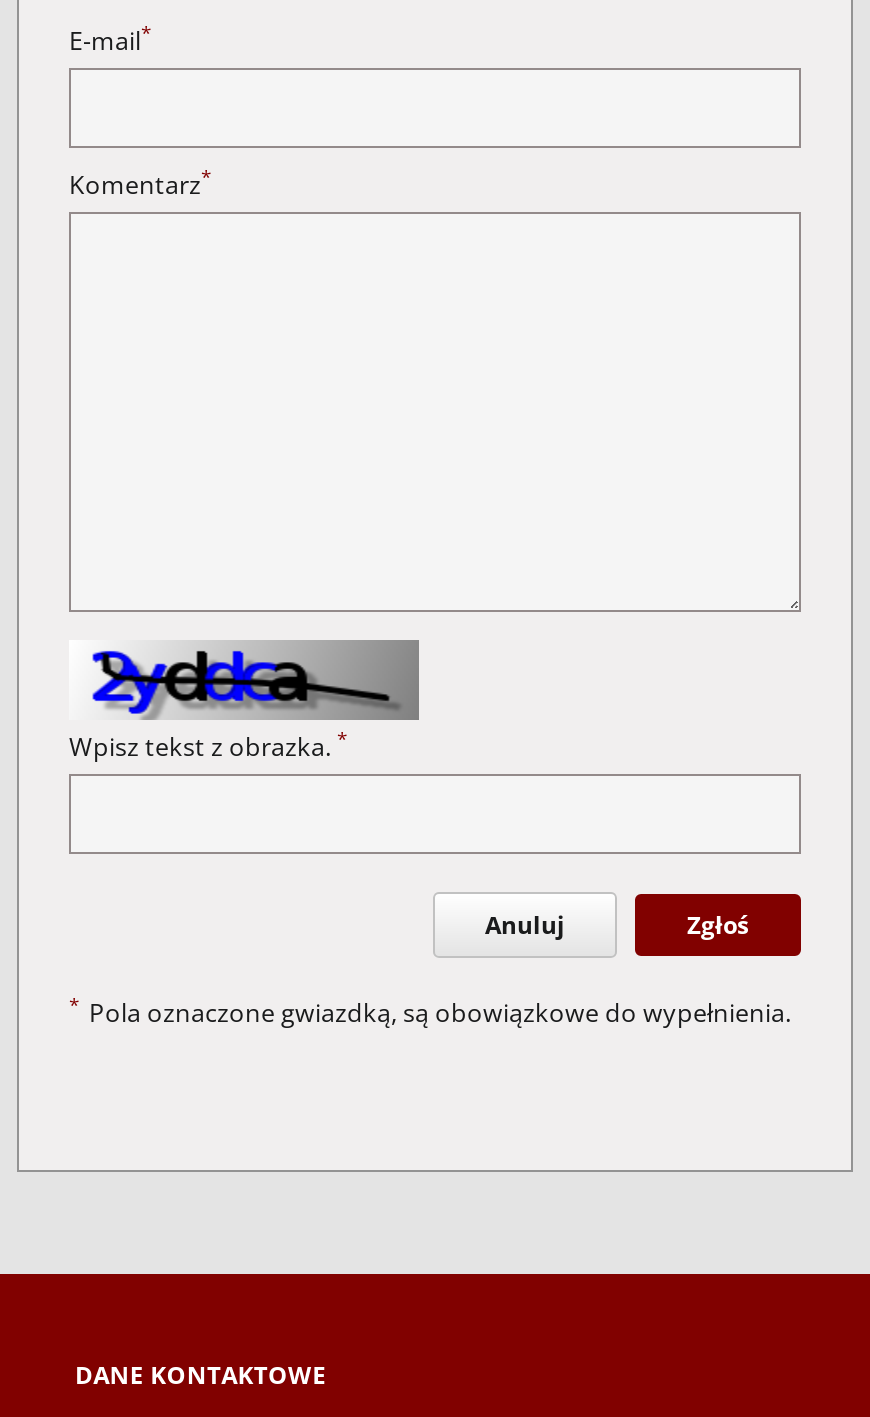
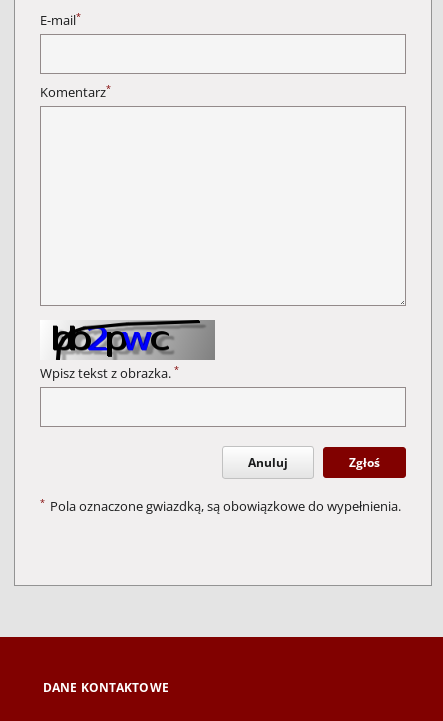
[91,642,393,720] [image] -> [52,320,203,361] [image]

